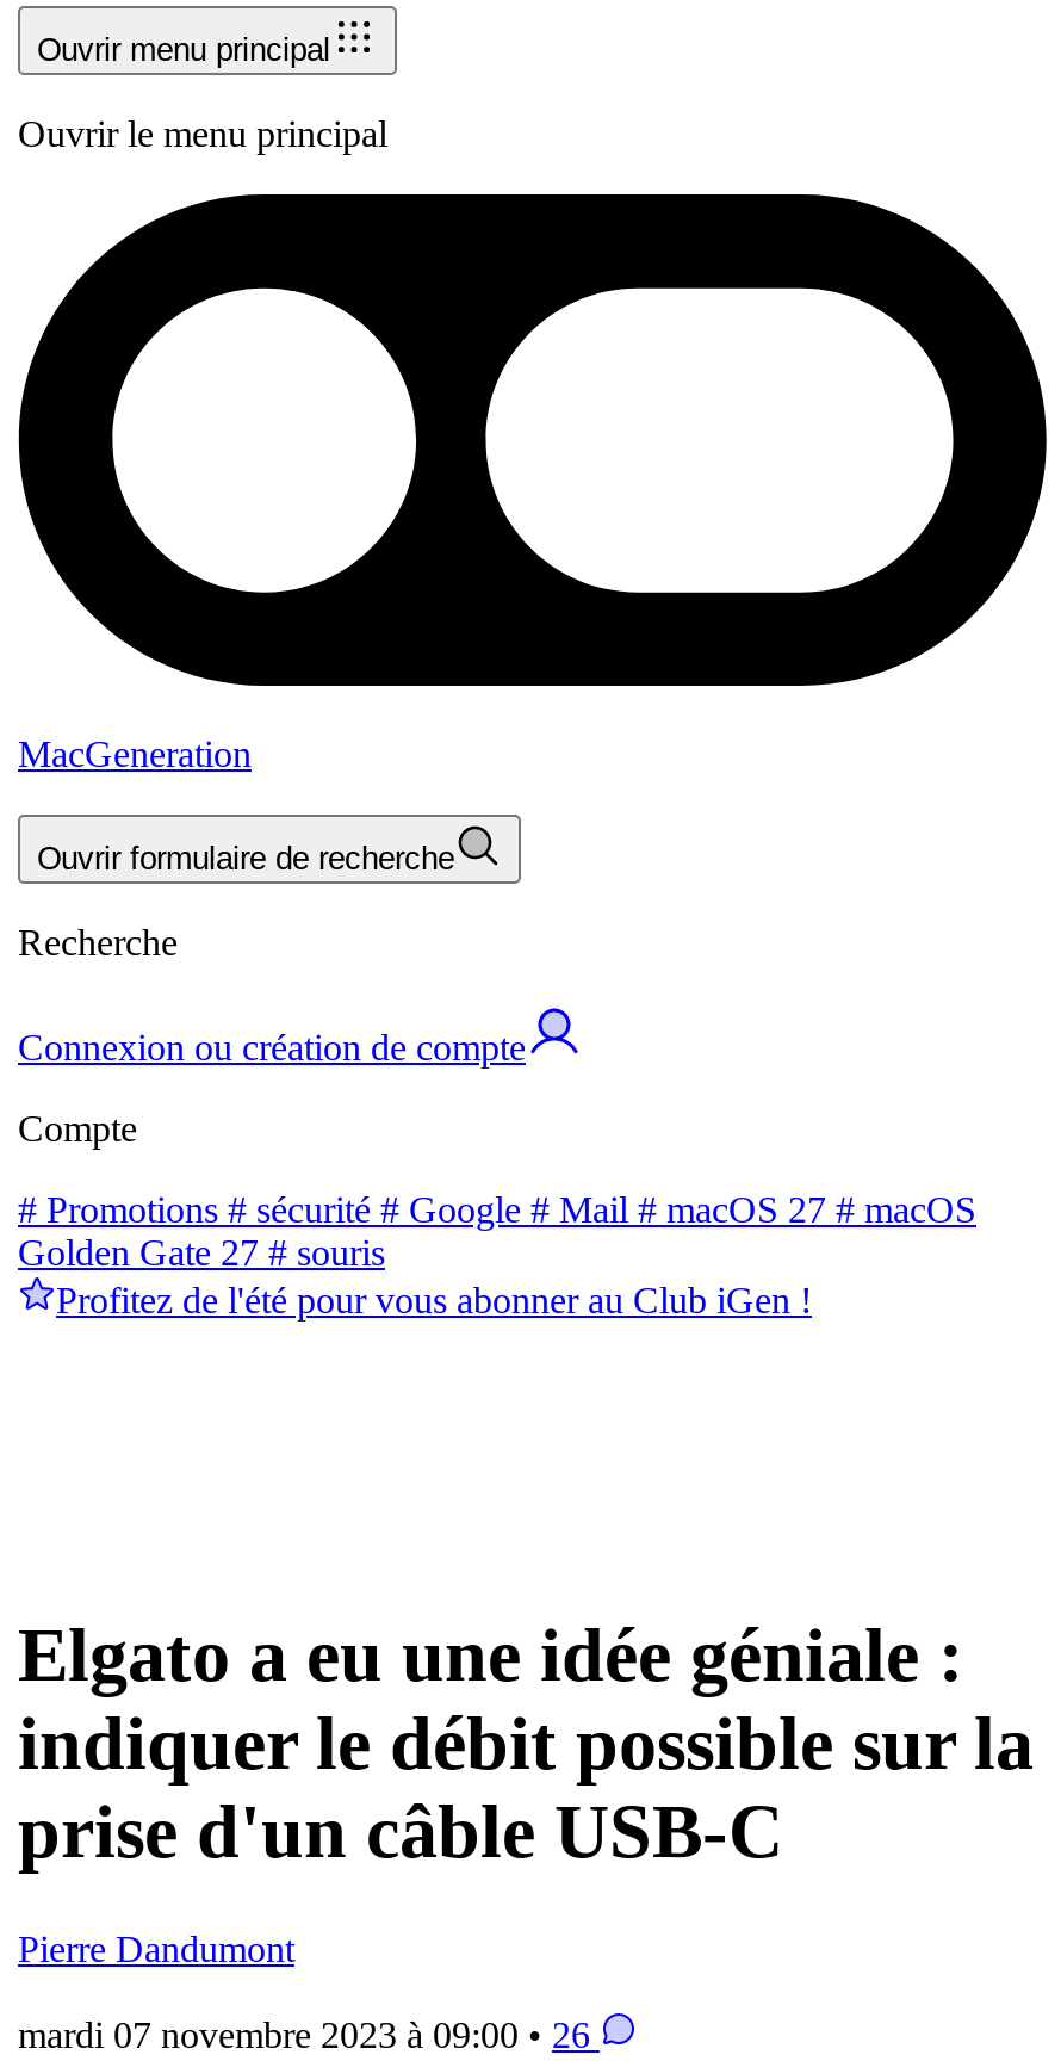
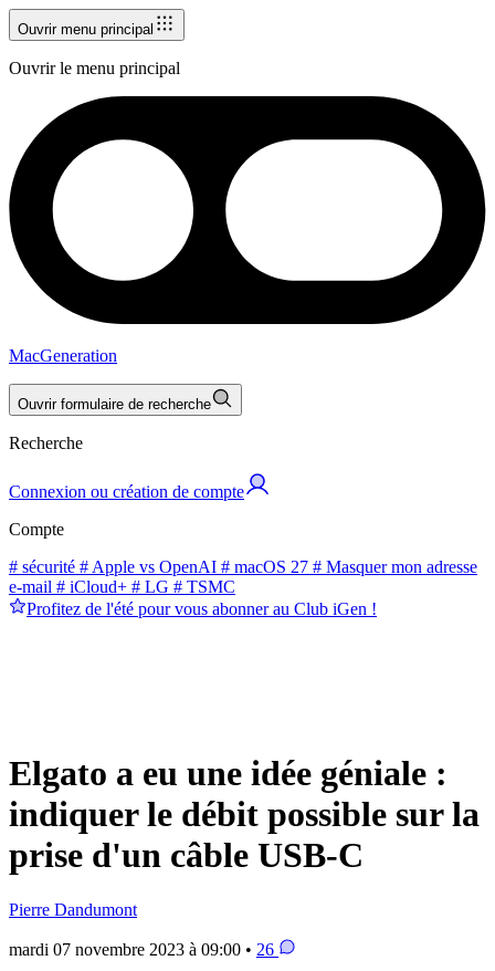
[18,1188,976,1272] # Promotions # sécurité # Google # Mail # macOS 27 # macOS | Golden Gate 27 # souris -> [9,557,477,596] # sécurité # Apple vs OpenAI # macOS 27 # Masquer mon adresse | e-mail # iCloud+ # LG # TSMC

